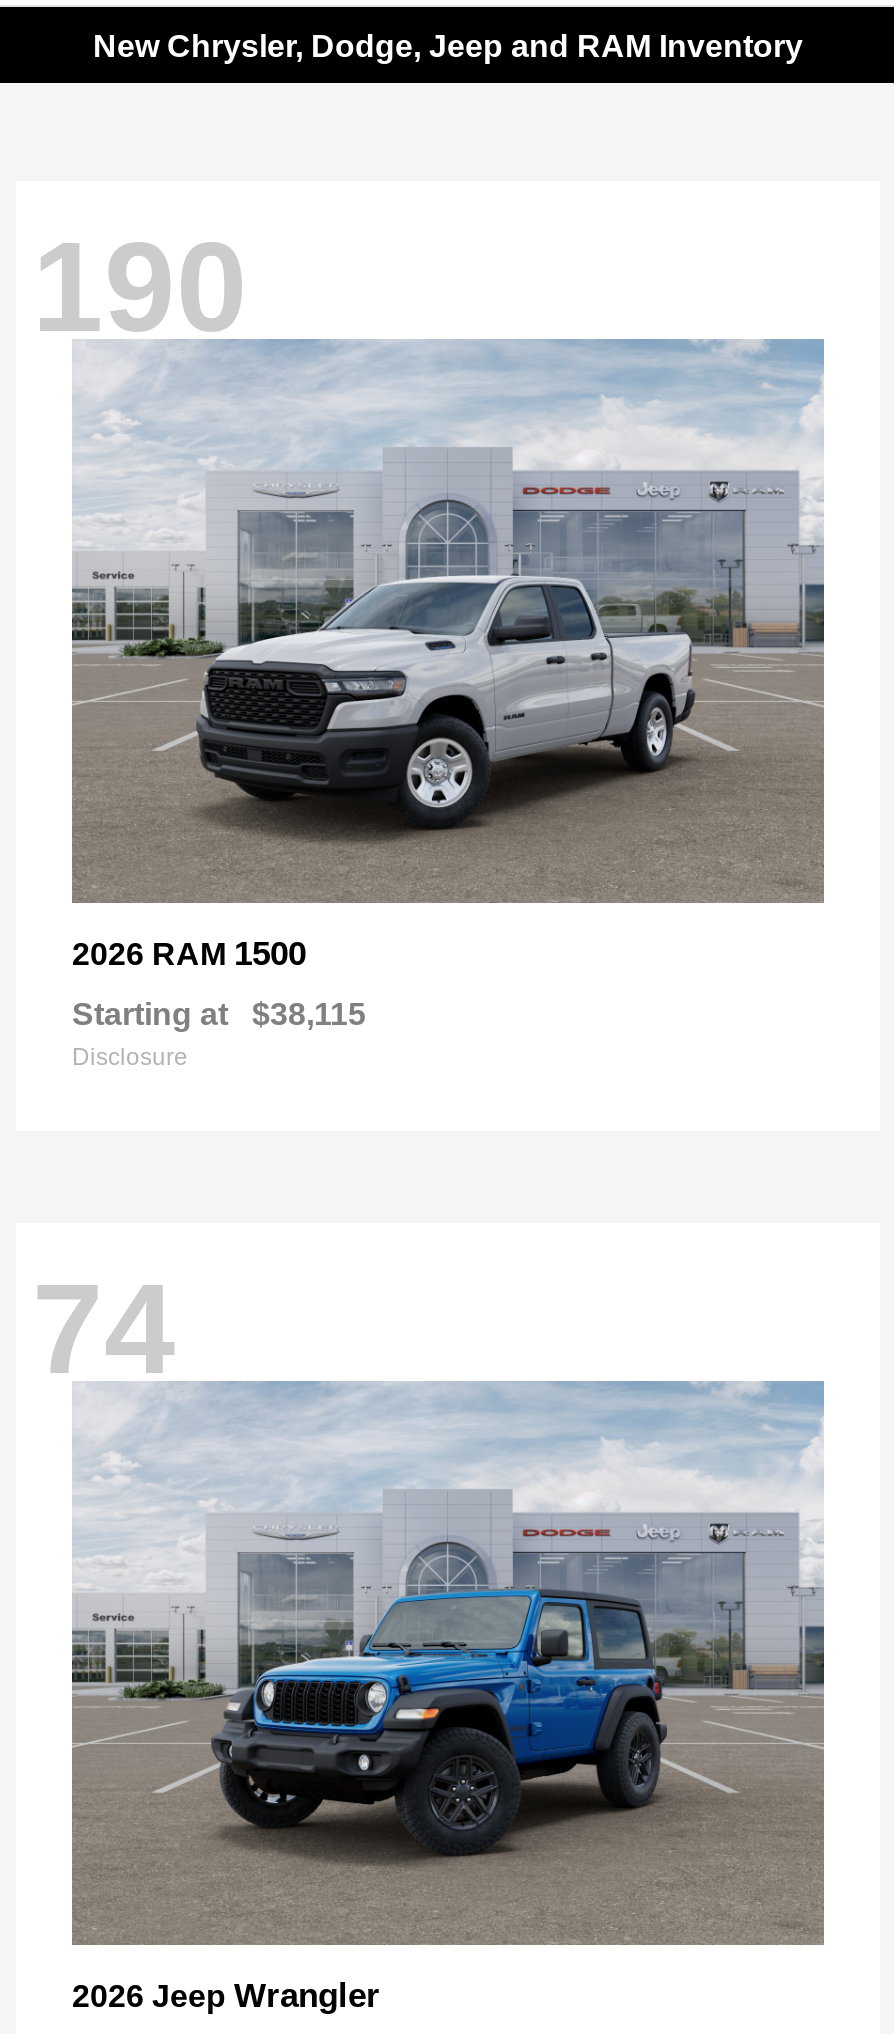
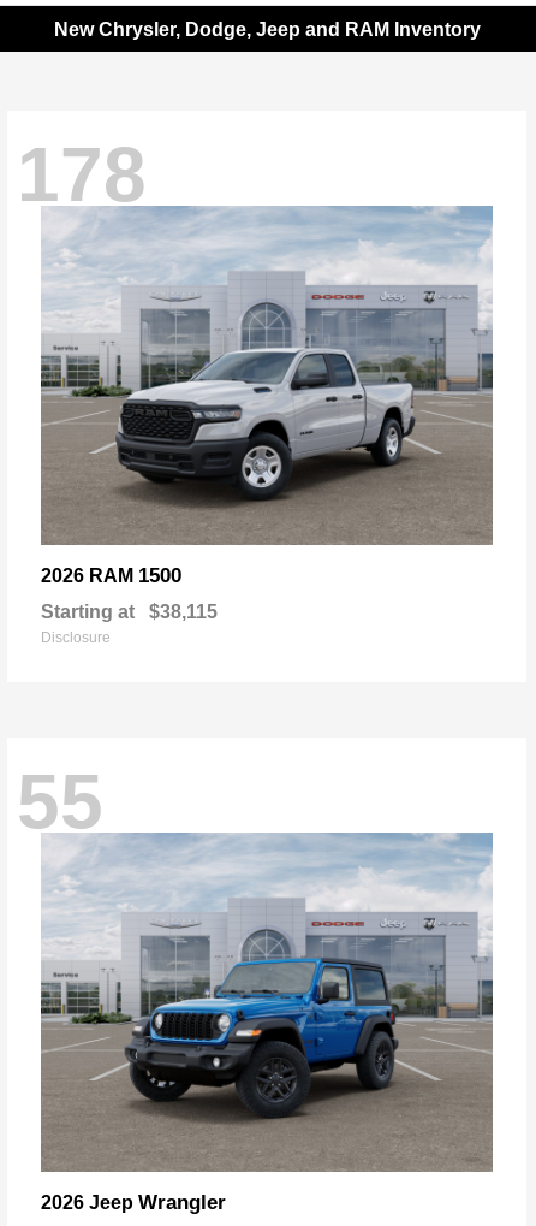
[32,214,248,358] 190 -> [17,131,147,217] 178
[32,1256,176,1400] 74 -> [17,758,103,844] 55

